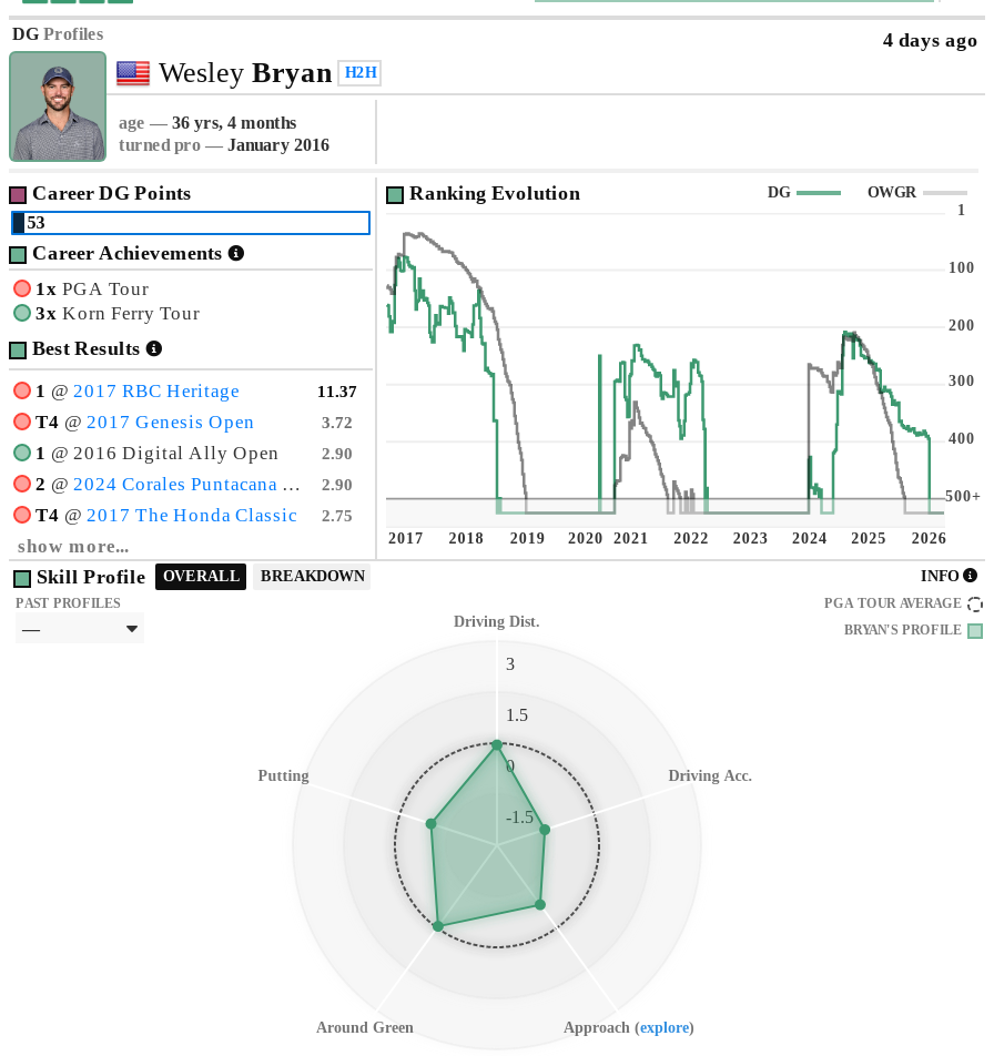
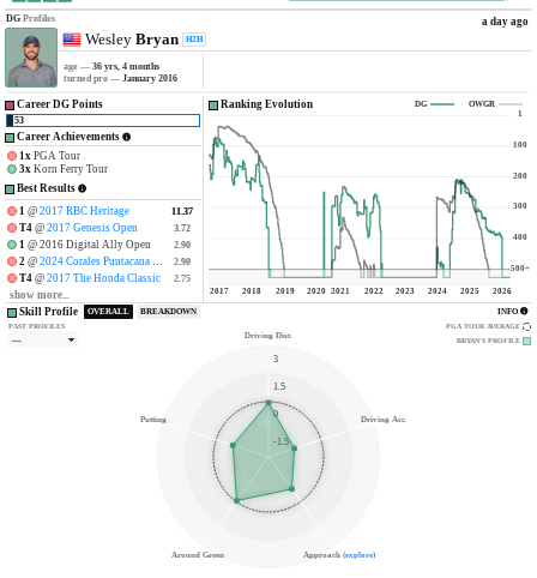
[883,29,978,51] 4 days ago -> [482,16,529,28] a day ago

